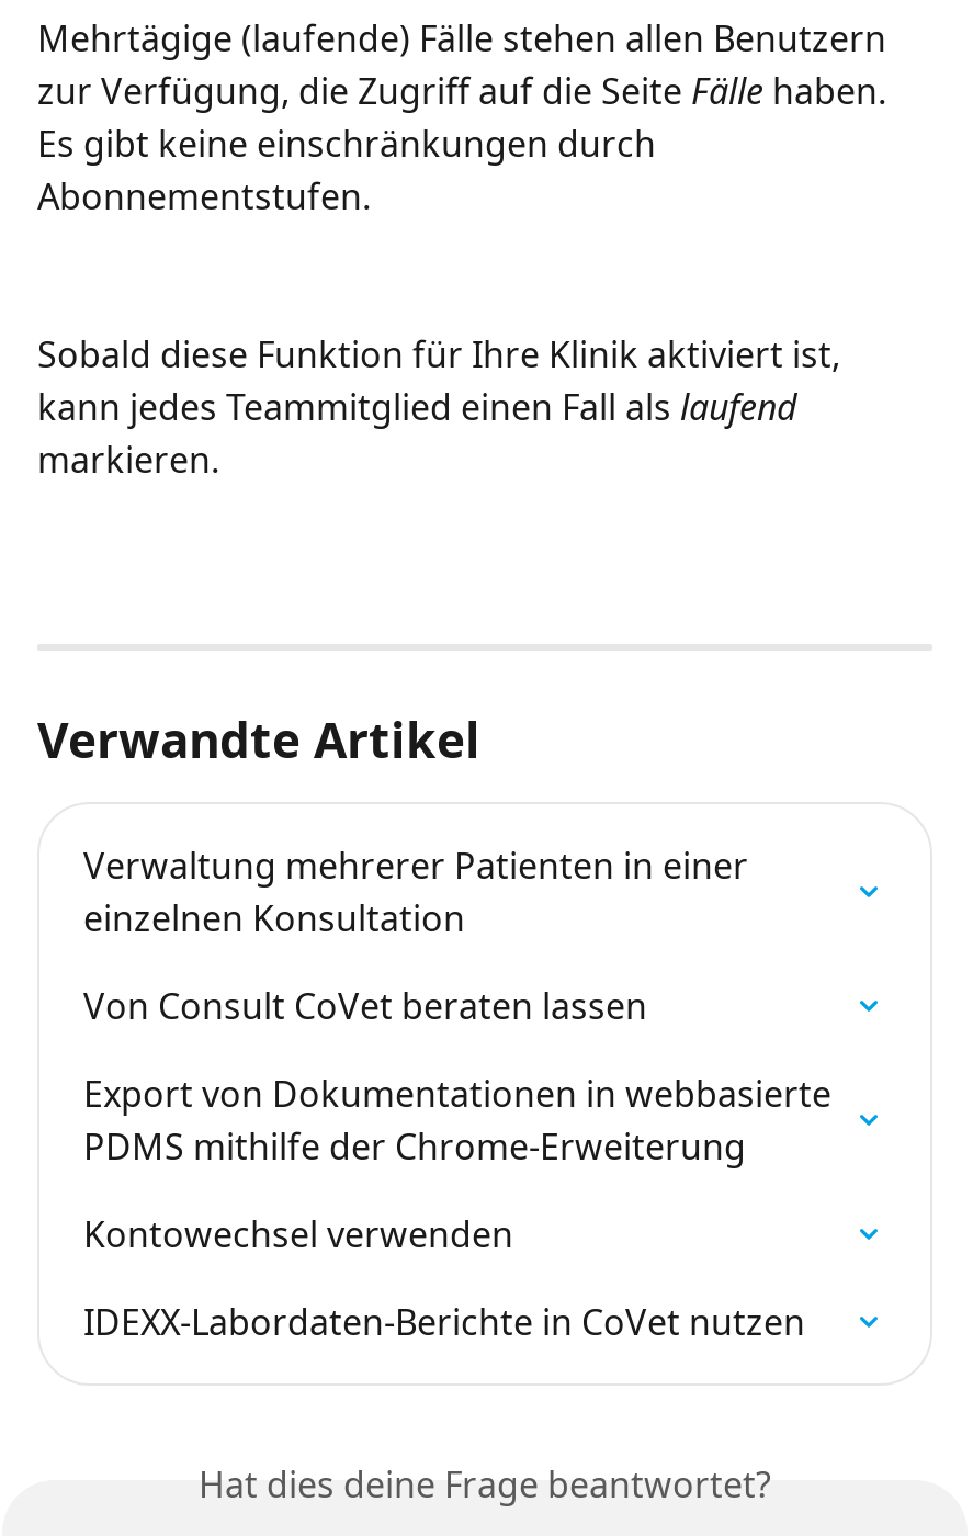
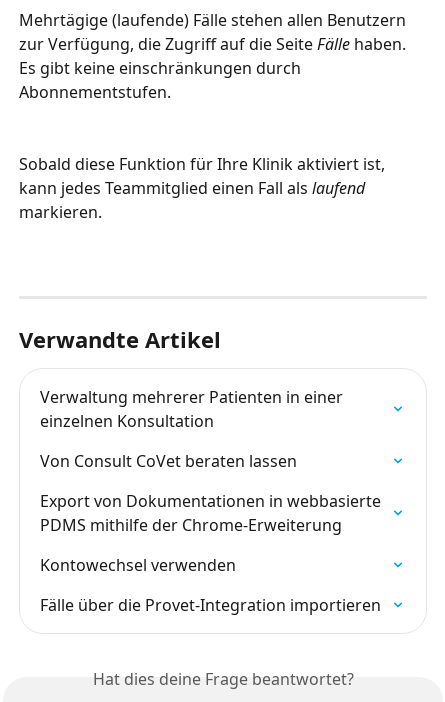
[83,1298,805,1346] IDEXX-Labordaten-Berichte in CoVet nutzen -> [40,594,381,616] Fälle über die Provet-Integration importieren

